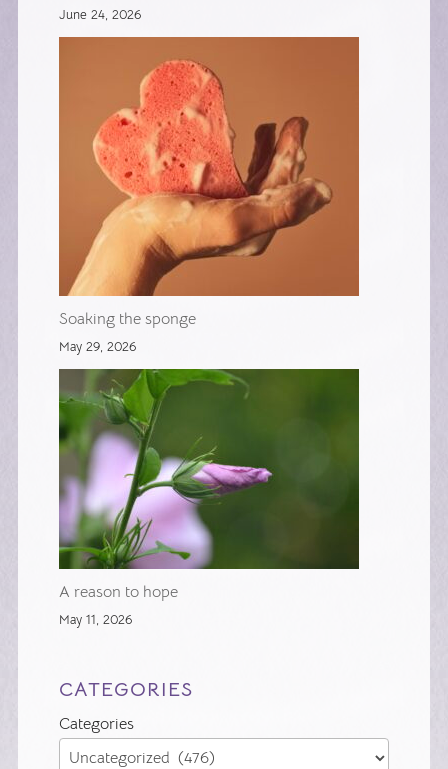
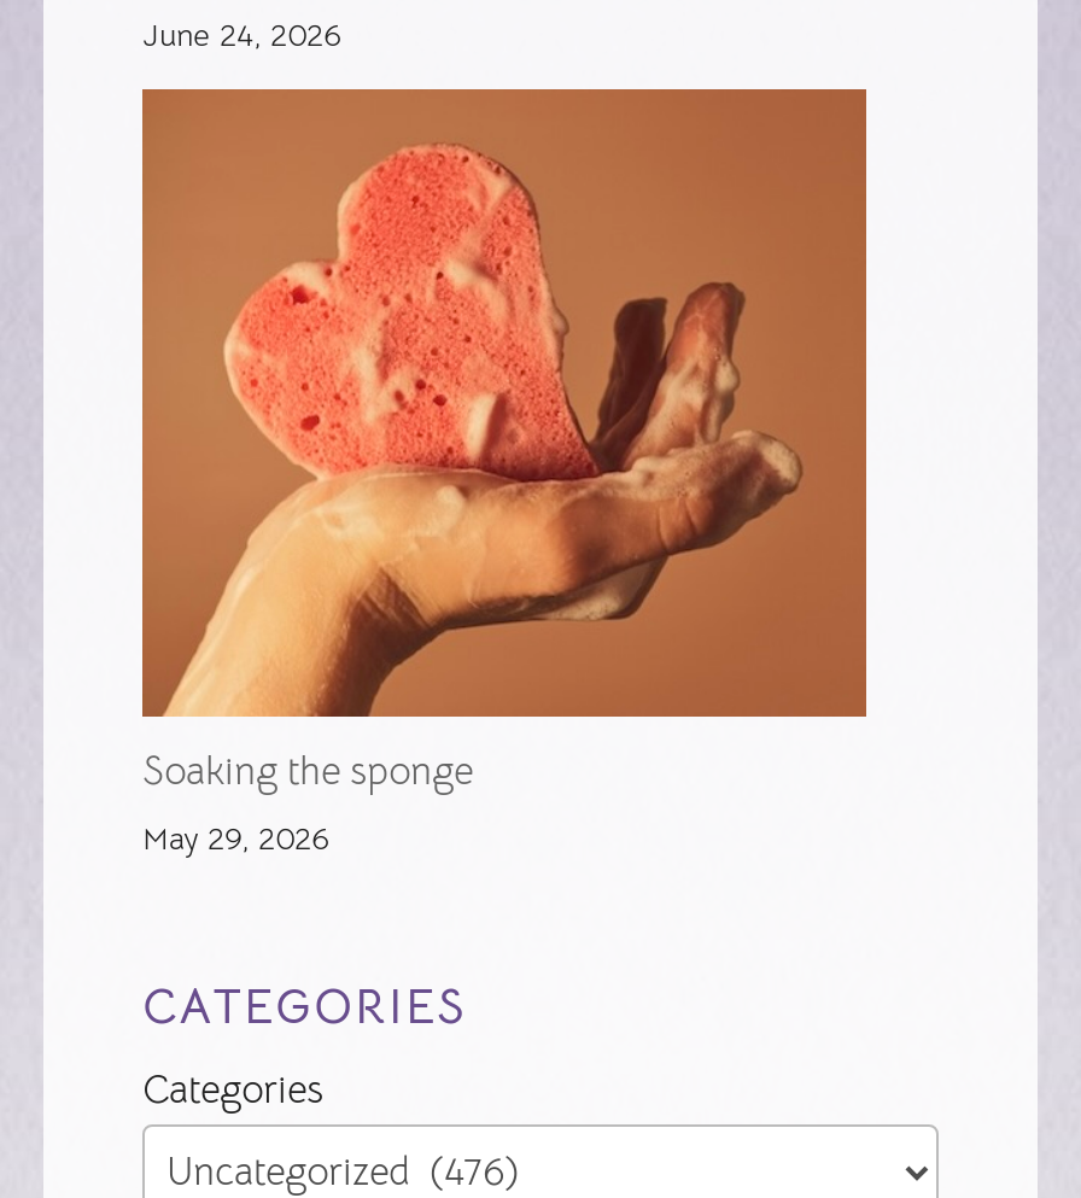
[58,368,360,628] [image] | A reason to hope | May 11, 2026 -> none

